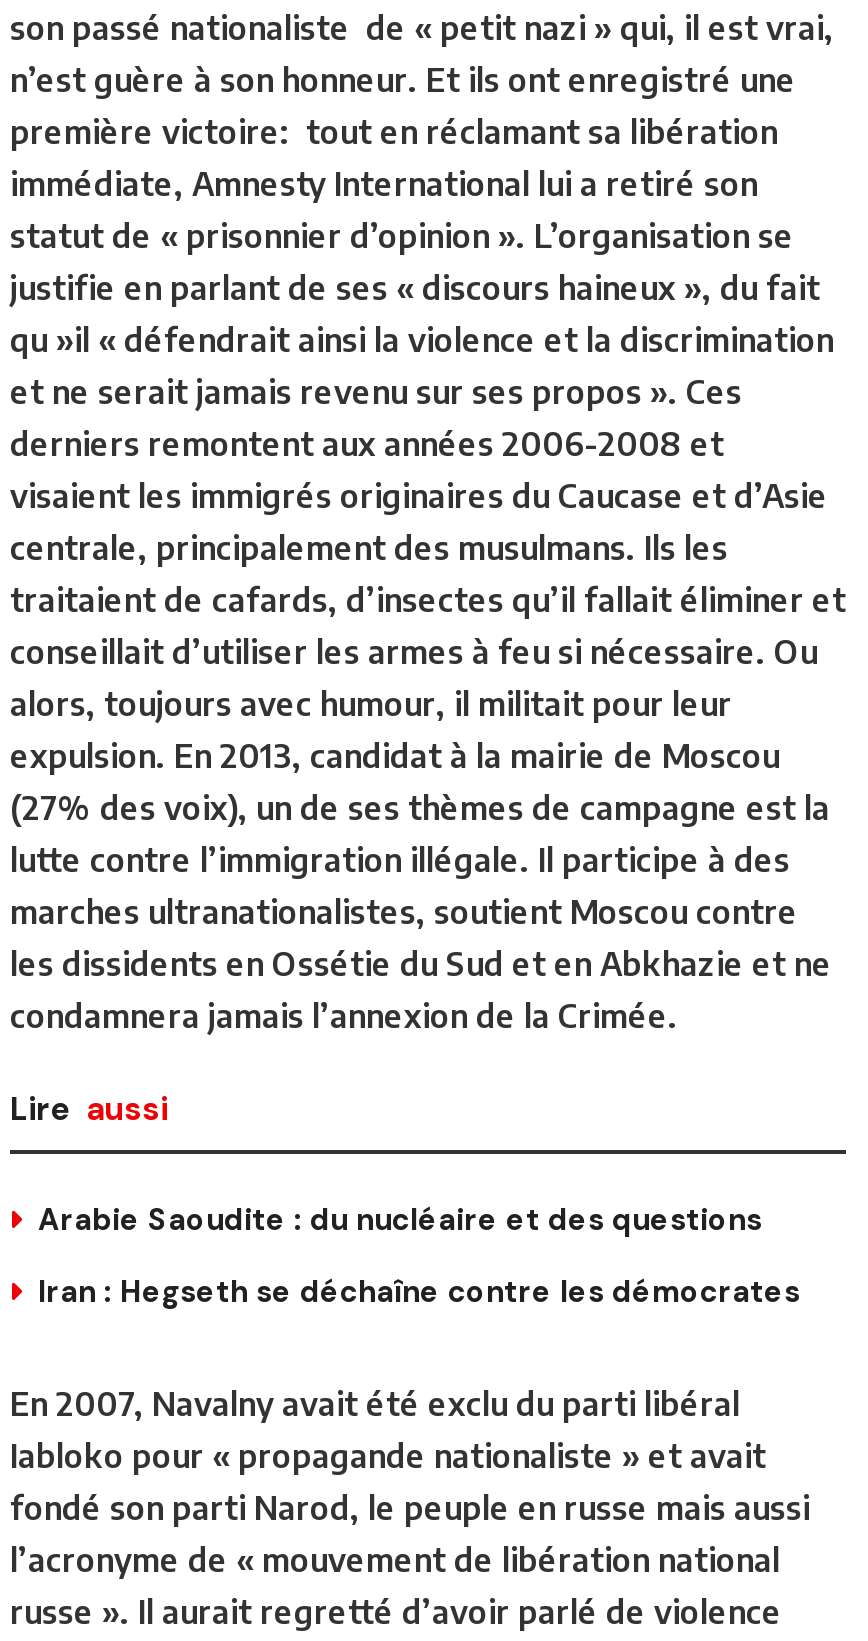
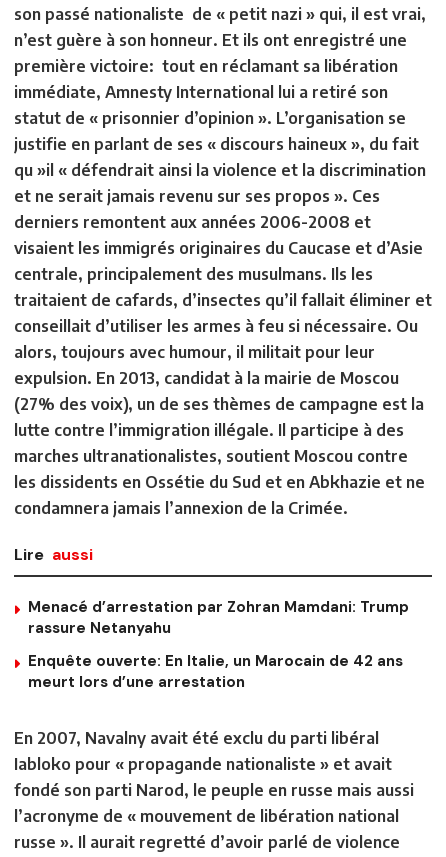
[38,1201,762,1241] Arabie Saoudite : du nucléaire et des questions -> [28,597,409,638] Menacé d’arrestation par Zohran Mamdani: Trump | rassure Netanyahu
[38,1273,800,1313] Iran : Hegseth se déchaîne contre les démocrates -> [28,651,403,692] Enquête ouverte: En Italie, un Marocain de 42 ans | meurt lors d’une arrestation

